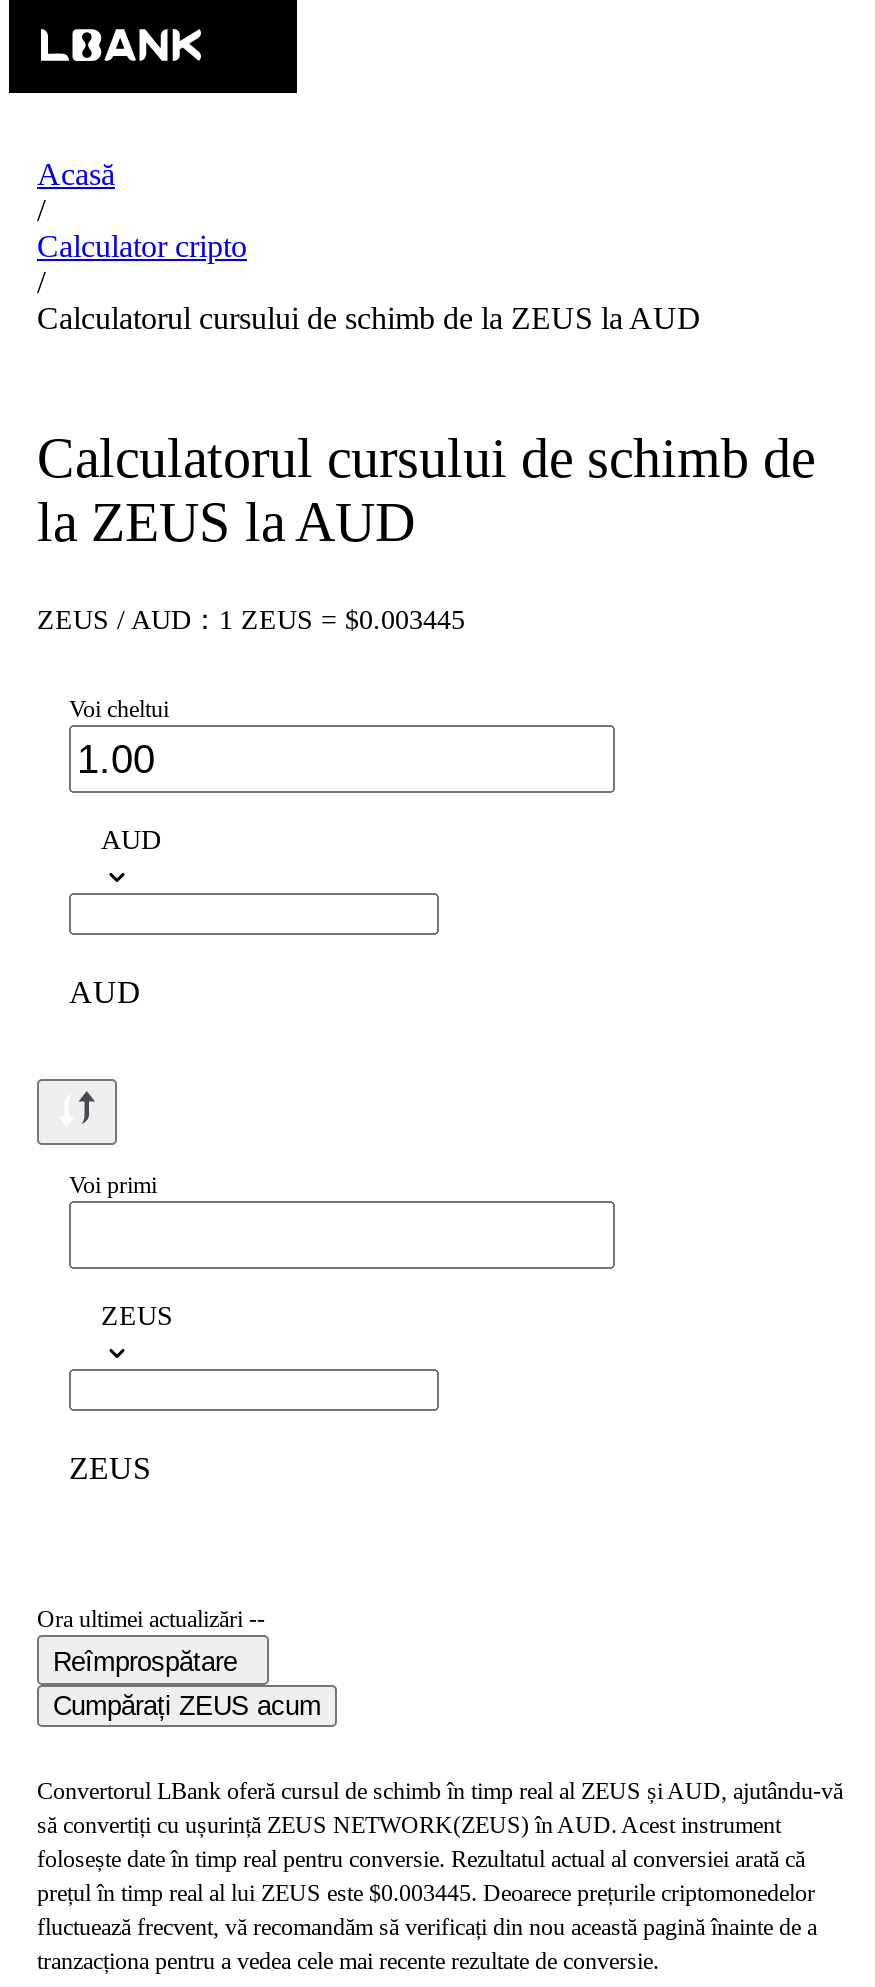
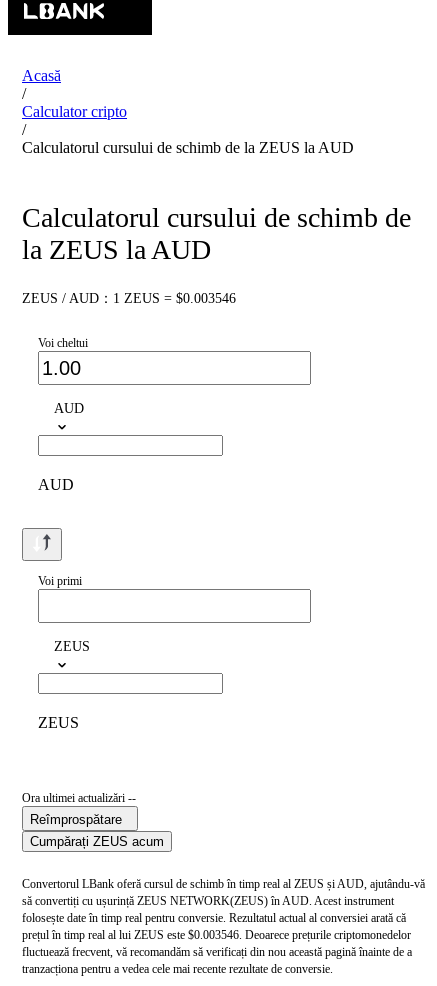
[37,606,465,636] ZEUS / AUD：1 ZEUS = $0.003445 -> [22,291,236,306] ZEUS / AUD：1 ZEUS = $0.003546
[37,1880,815,1908] prețul în timp real al lui ZEUS este $0.003445. Deoarece prețurile criptomonedelor -> [22,928,411,942] prețul în timp real al lui ZEUS este $0.003546. Deoarece prețurile criptomonedelor

